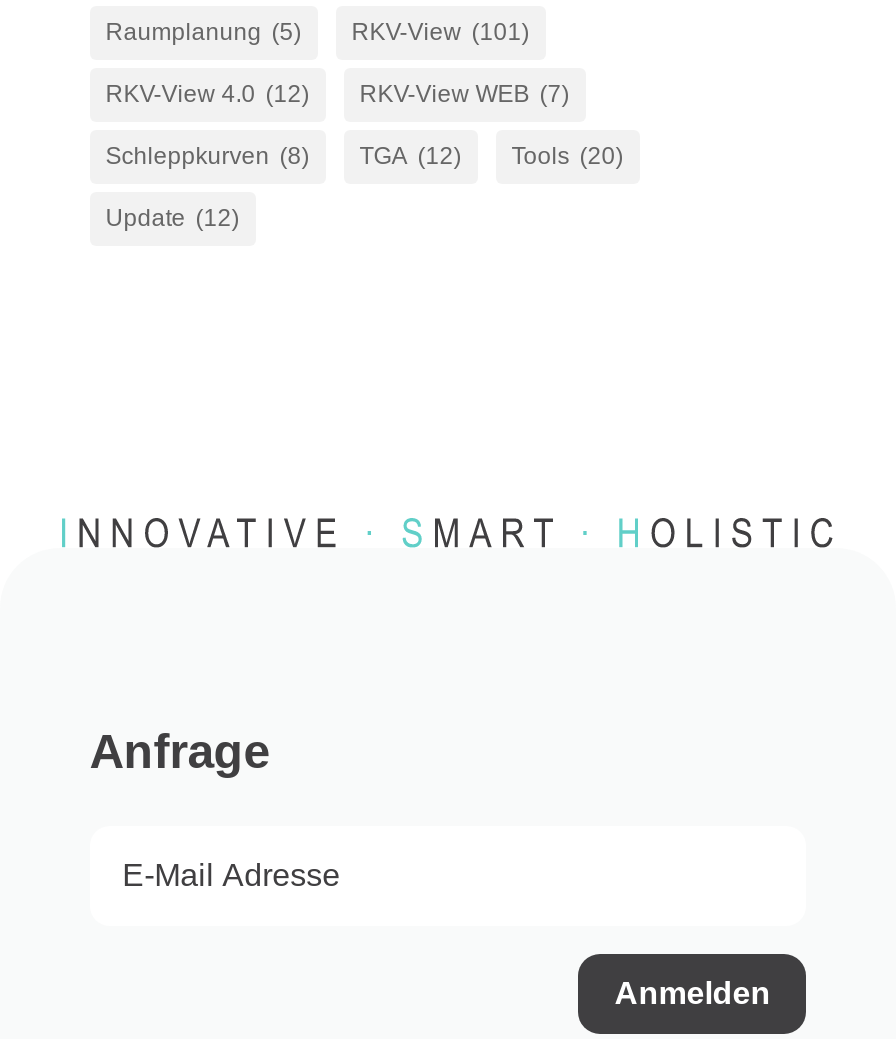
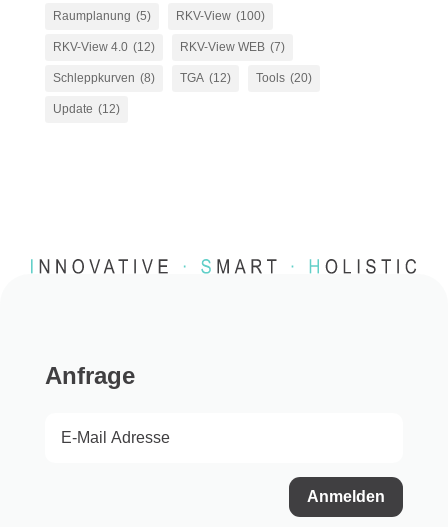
[106,18,530,46] Raumplanung (5) RKV-View (101) -> [53,9,265,23] Raumplanung (5) RKV-View (100)

